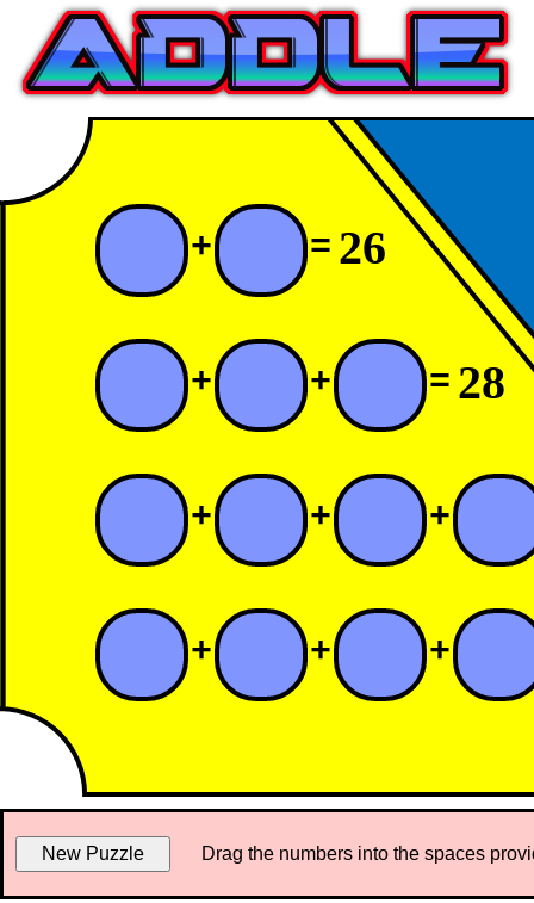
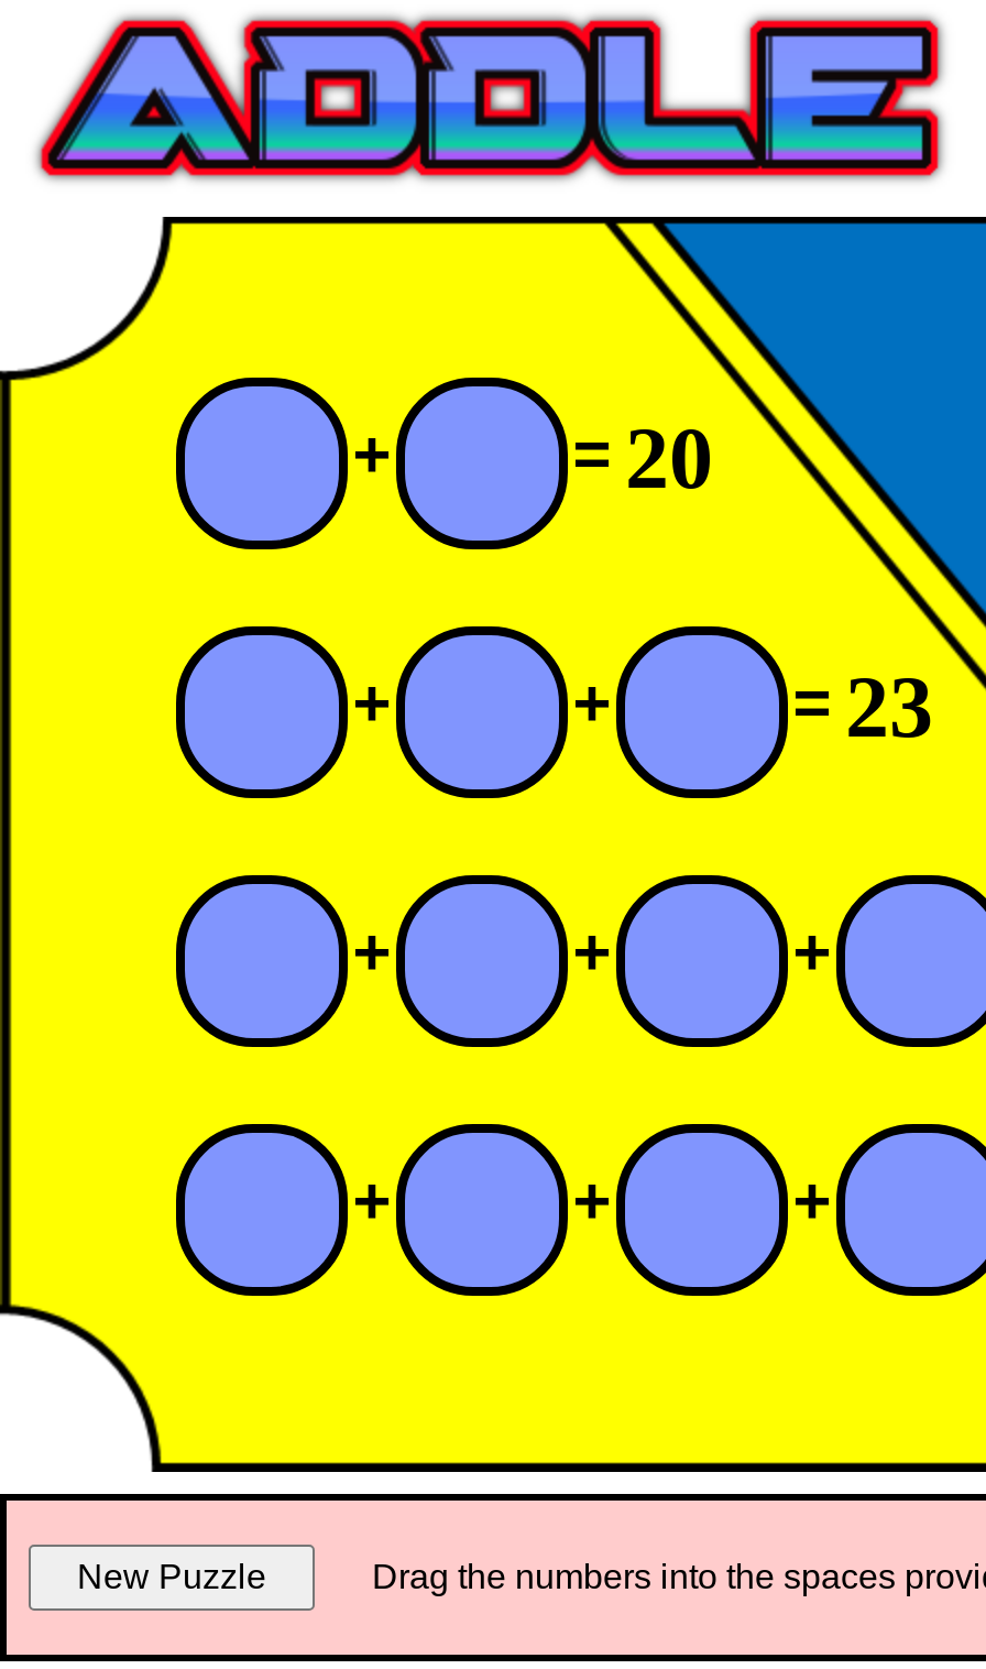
[339,221,386,274] 26 -> [625,408,713,508] 20
[458,355,505,409] 28 -> [845,657,933,756] 23

